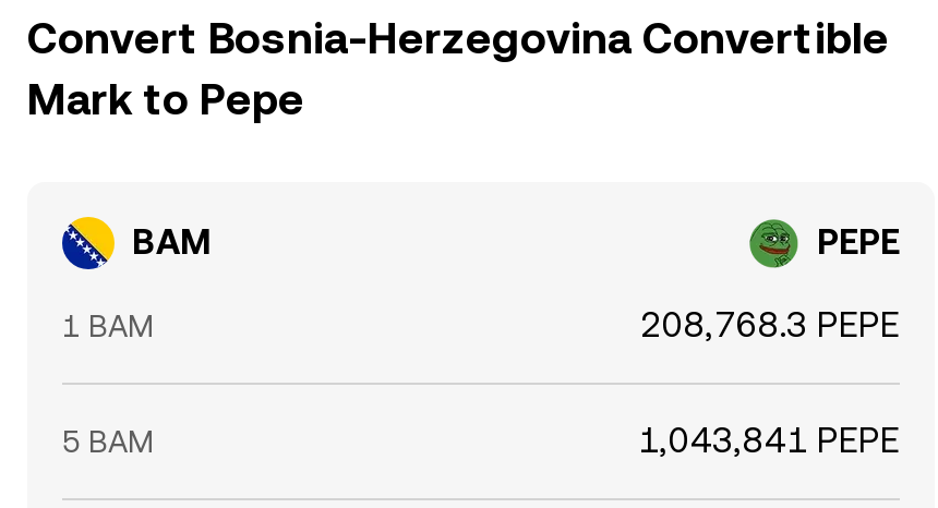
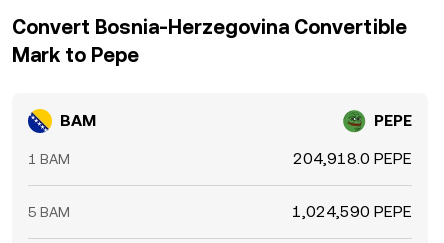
[640,304,900,346] 208,768.3 PEPE -> [293,149,412,168] 204,918.0 PEPE
[638,420,900,461] 1,043,841 PEPE -> [292,202,412,221] 1,024,590 PEPE

